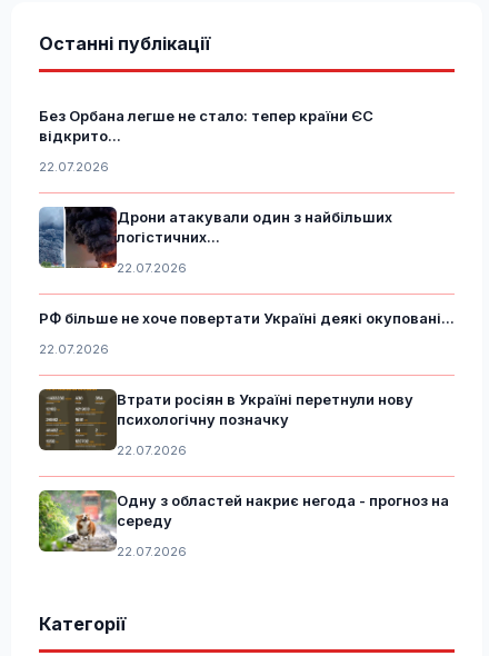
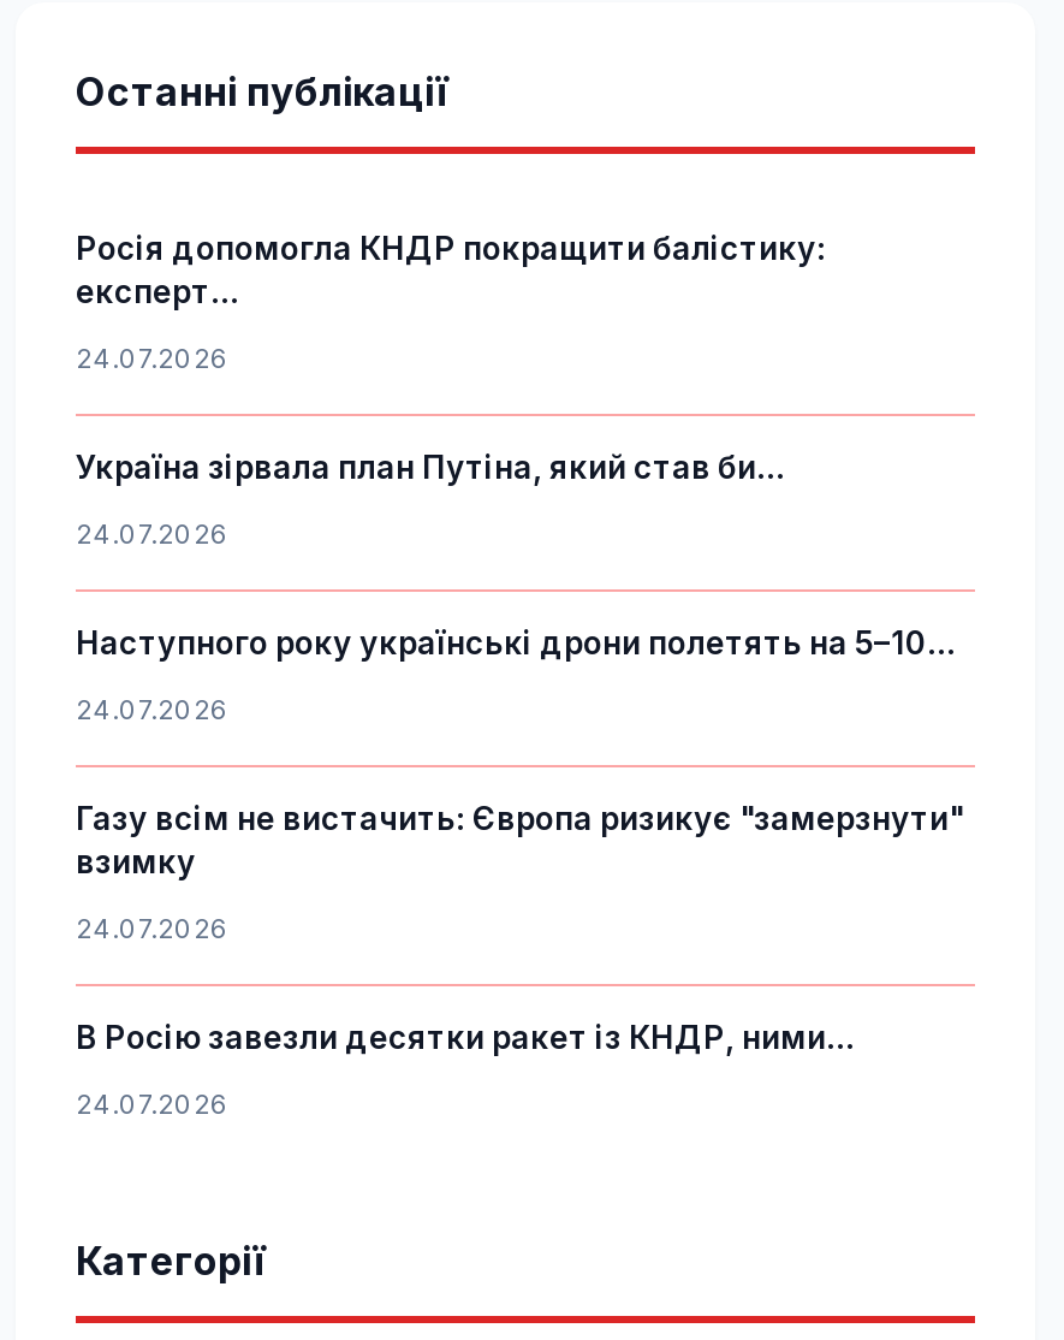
[39,107,373,145] Без Орбана легше не стало: тепер країни ЄС | відкрито... -> [76,229,826,310] Росія допомогла КНДР покращити балістику: | експерт...
[39,159,109,175] 22.07.2026 -> [76,342,230,375] 24.07.2026
[117,208,392,246] Дрони атакували один з найбільших | логістичних... -> [76,447,785,486] Україна зірвала план Путіна, який став би...
[117,260,187,276] 22.07.2026 -> [76,517,230,551] 24.07.2026
[39,309,455,327] РФ більше не хоче повертати Україні деякі окуповані... -> [76,623,956,662] Наступного року українські дрони полетять на 5–10...
[39,341,109,357] 22.07.2026 -> [76,693,230,727] 24.07.2026
[117,390,413,428] Втрати росіян в Україні перетнули нову | психологічну позначку -> [76,799,963,881] Газу всім не вистачить: Європа ризикує "замерзнути" | взимку
[117,443,187,458] 22.07.2026 -> [76,912,230,945] 24.07.2026
[117,491,449,529] Одну з областей накриє негода - прогноз на | середу -> [76,1018,855,1056] В Росію завезли десятки ракет із КНДР, ними...
[117,544,187,559] 22.07.2026 -> [76,1087,230,1121] 24.07.2026

